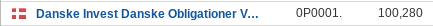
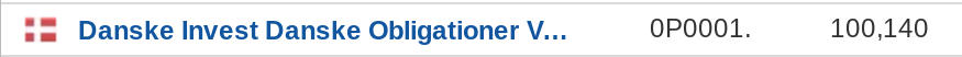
[378,6,423,20] 100,280 -> [830,13,929,44] 100,140

